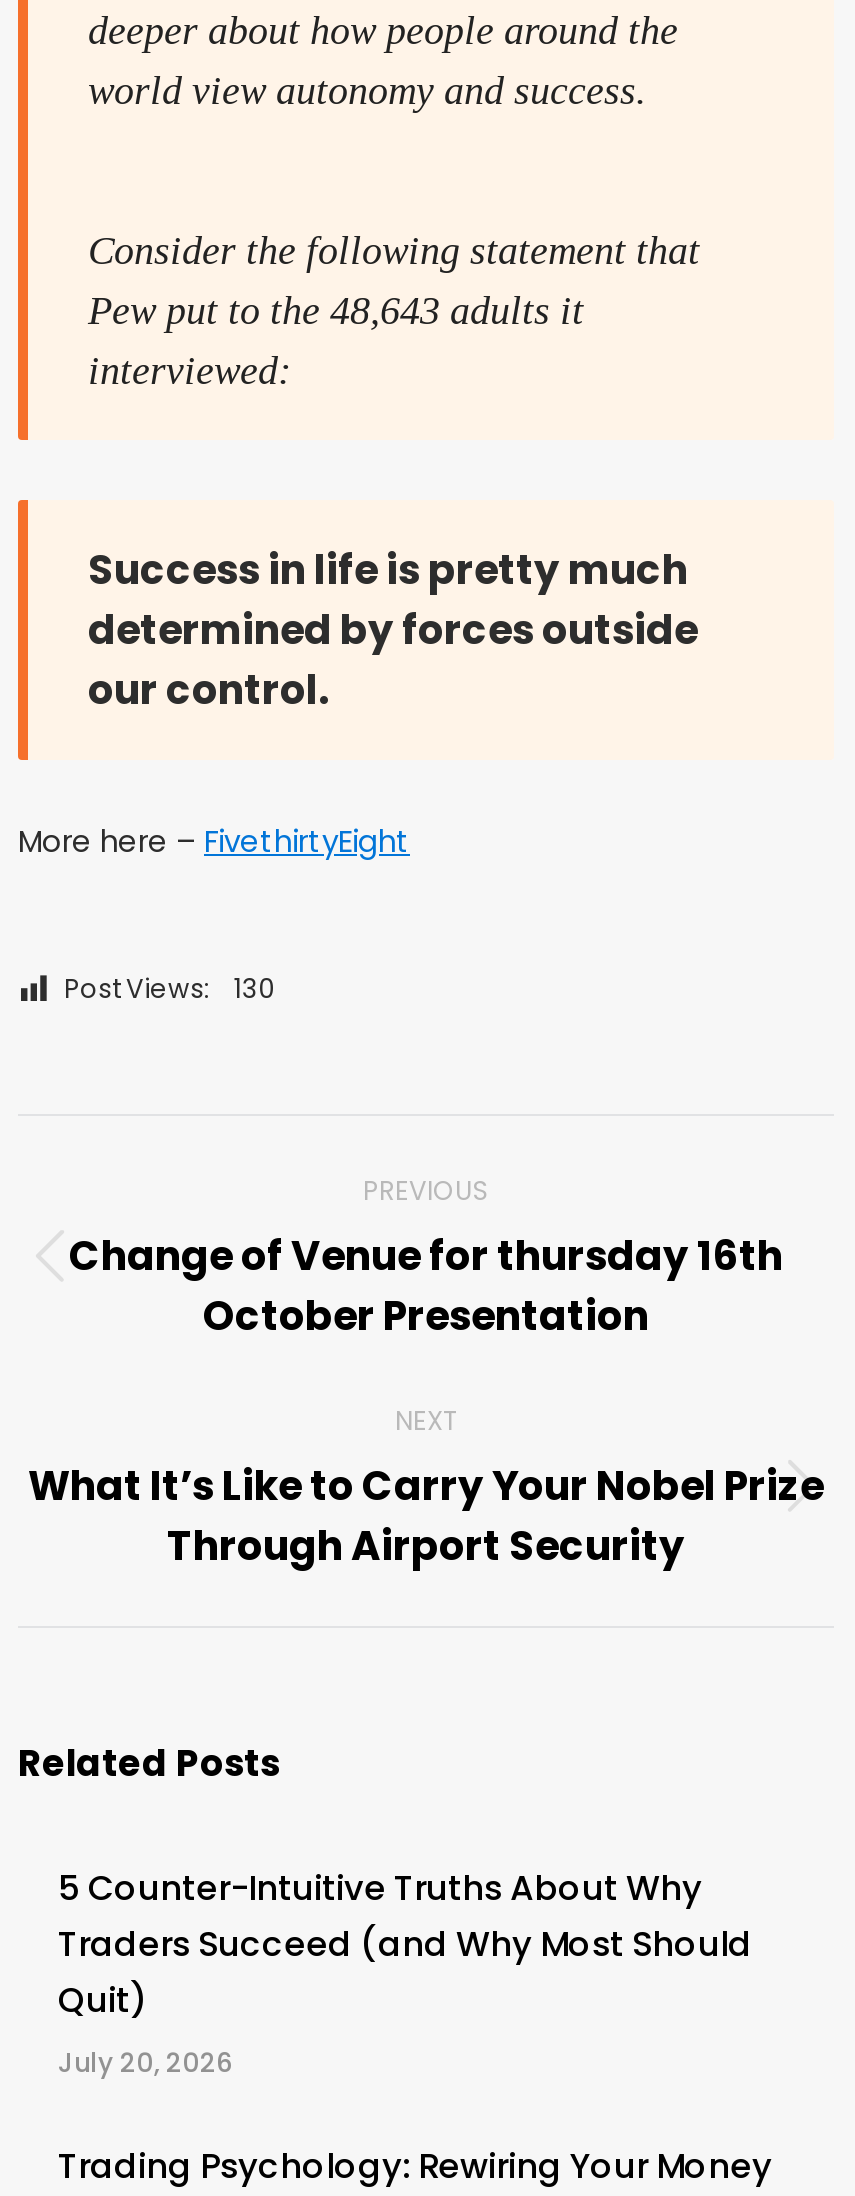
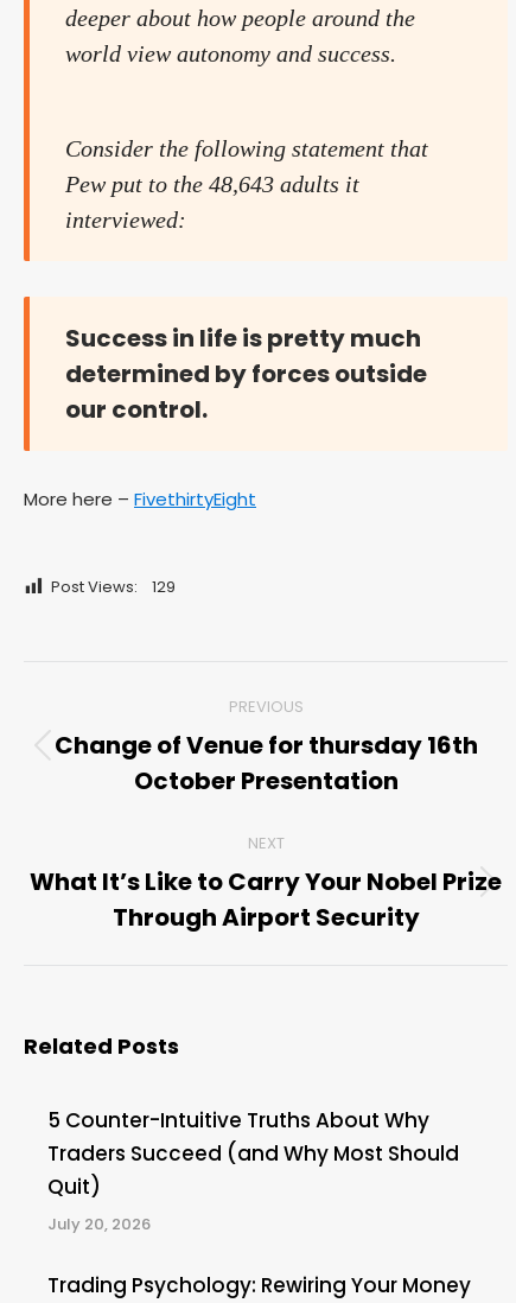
[64,971,274,1009] Post Views: 130 -> [51,576,176,598] Post Views: 129

